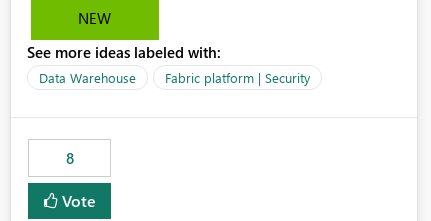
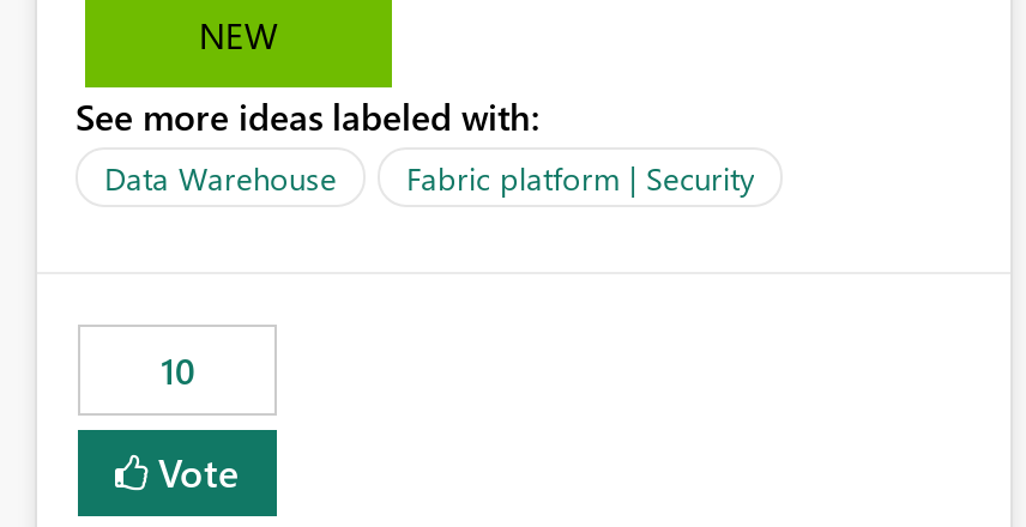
[65,148,73,168] 8 -> [161,347,194,395] 10

